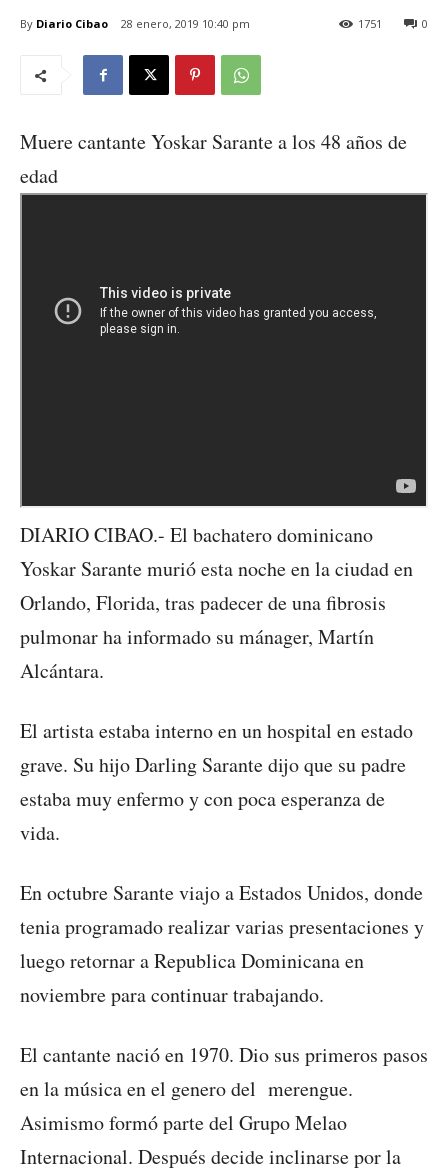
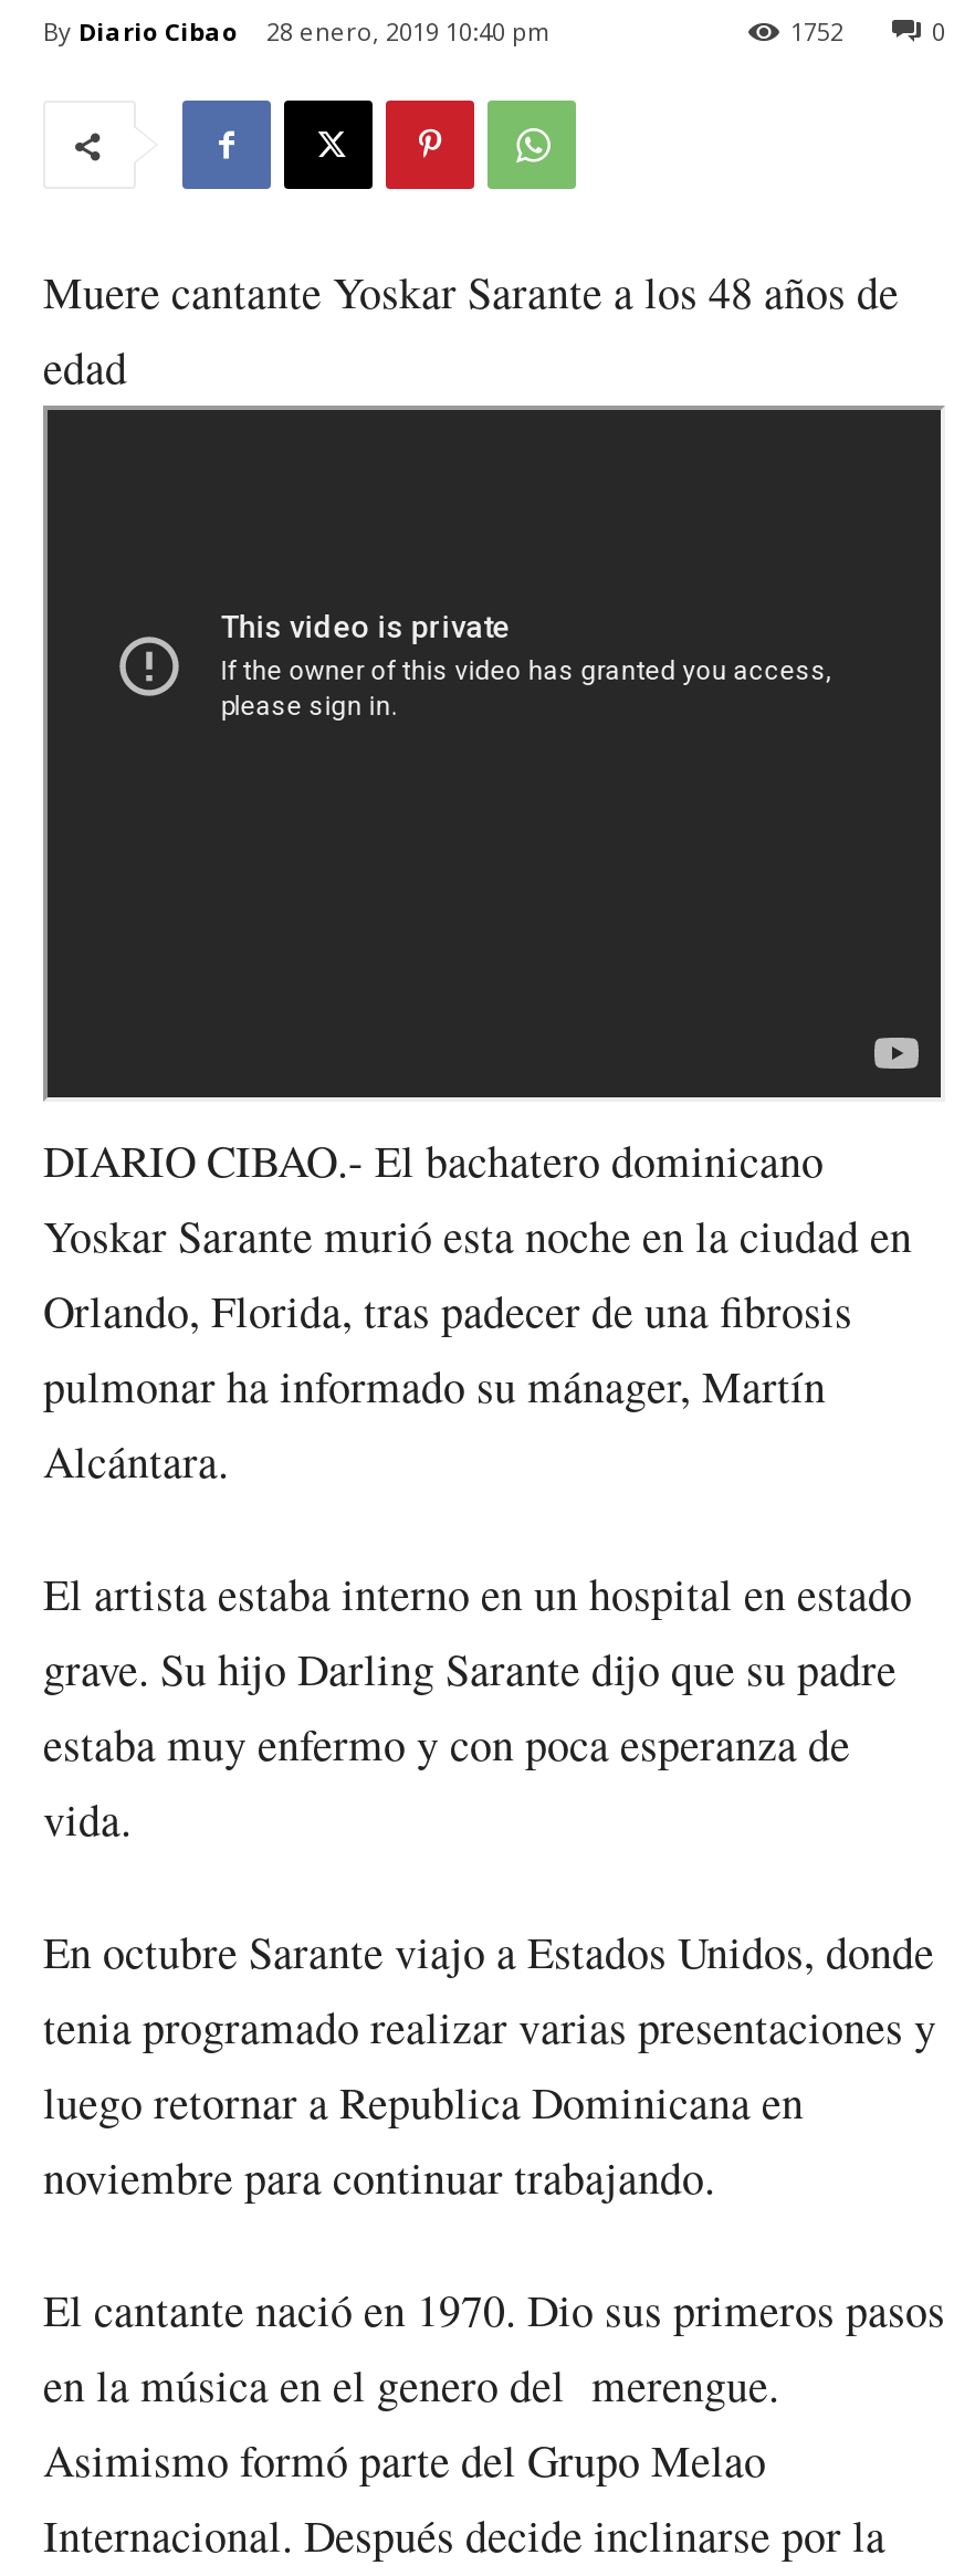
[358,16,382,31] 1751 -> [790,15,843,48] 1752

